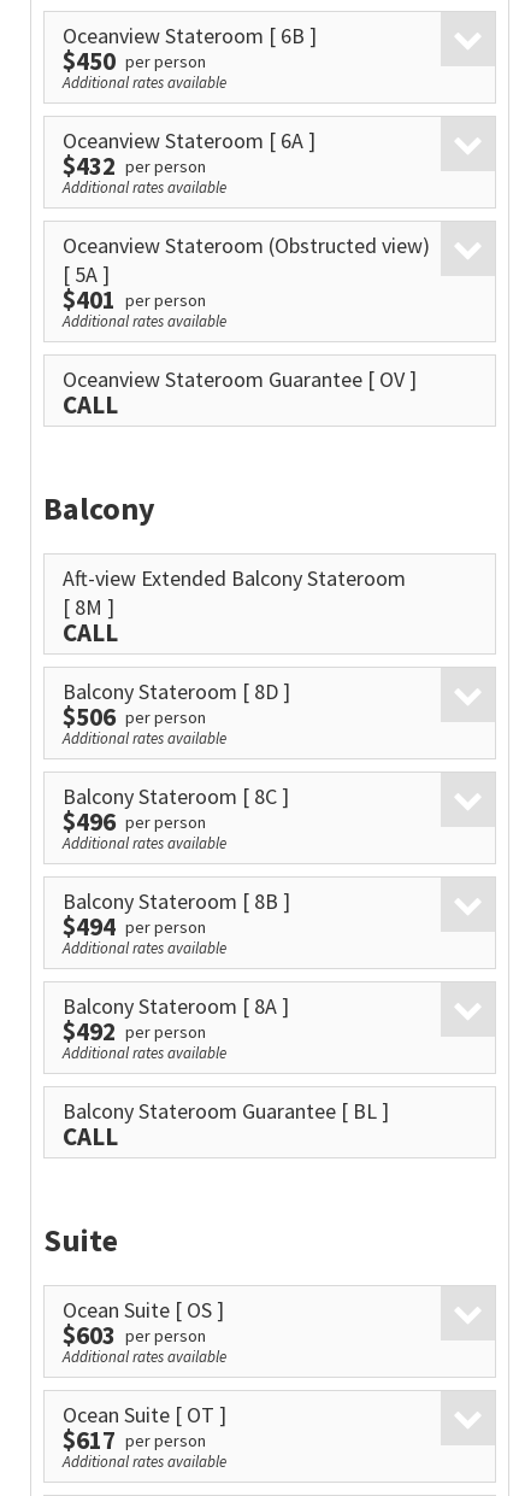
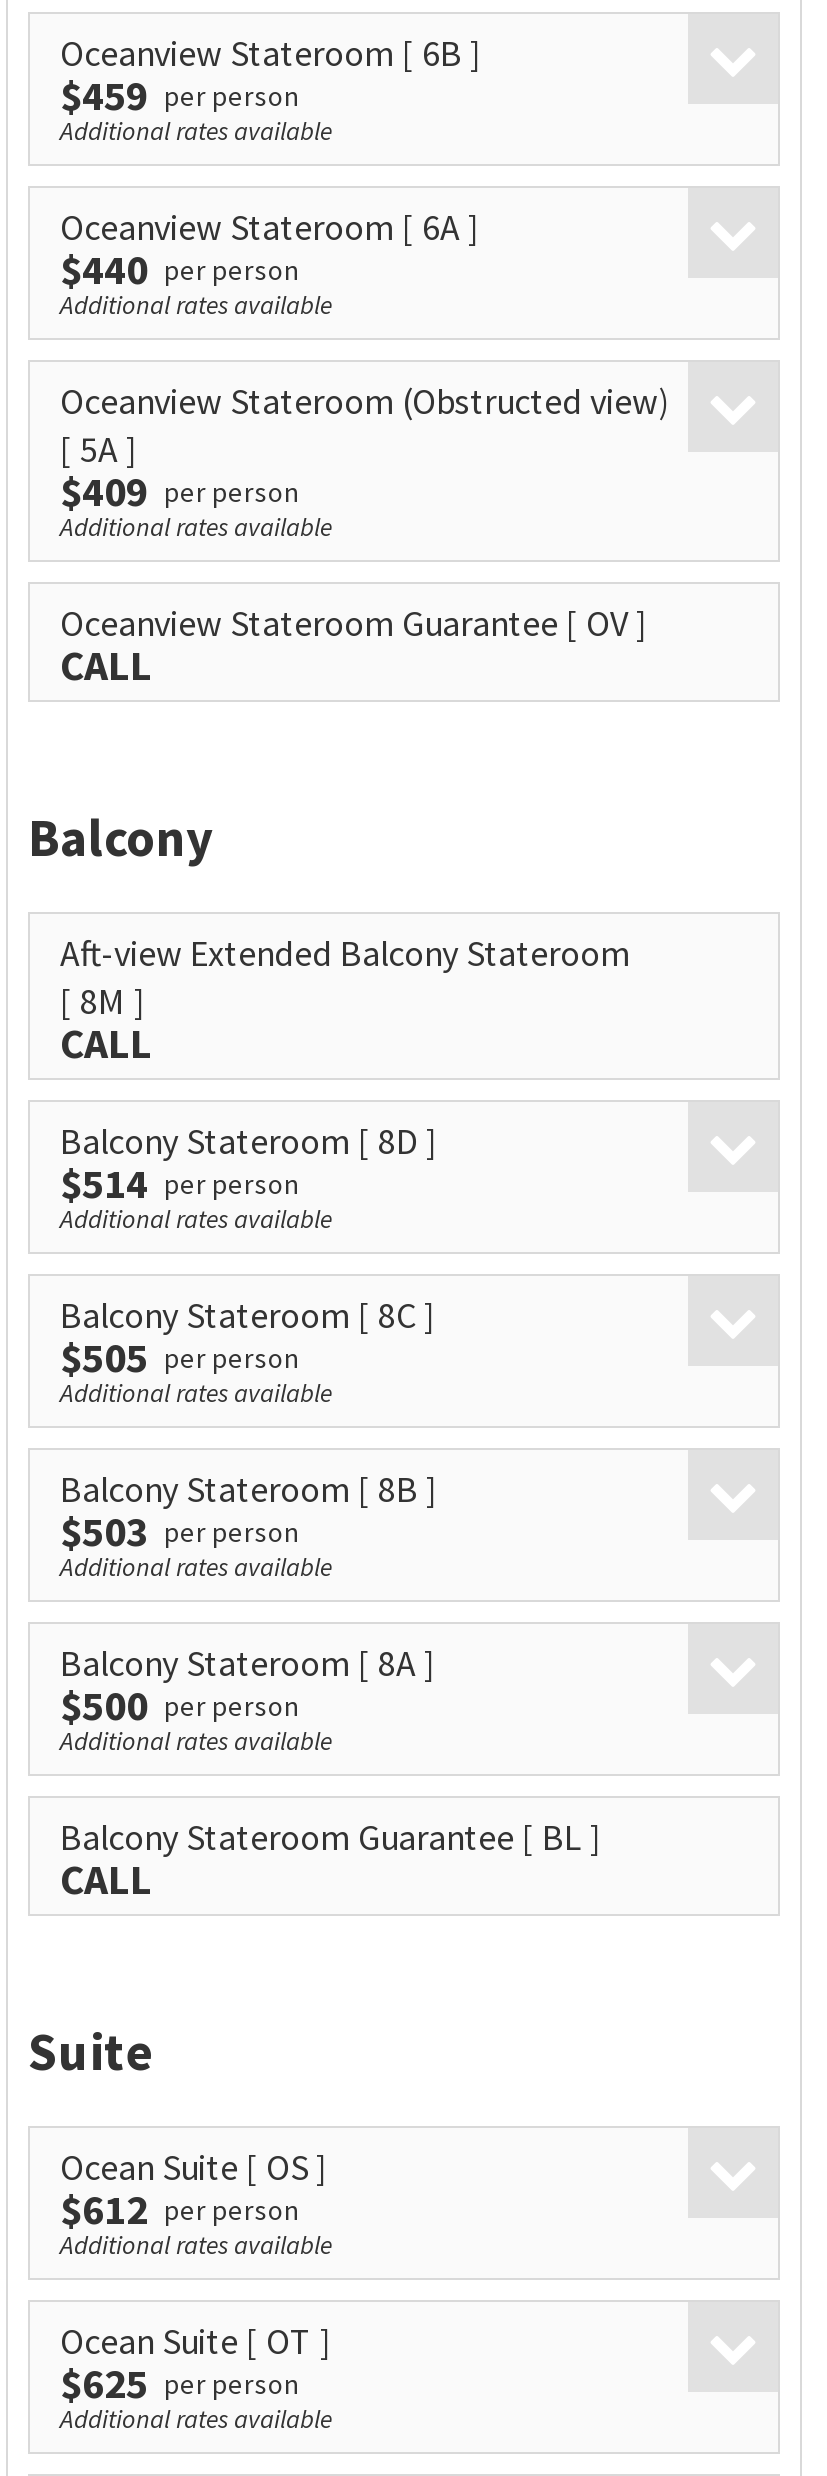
[63,45,206,77] $450 per person -> [60,68,298,122] $459 per person
[63,149,206,182] $432 per person -> [60,242,298,296] $440 per person
[63,283,206,316] $401 per person -> [60,464,298,518] $409 per person
[63,700,206,733] $506 per person -> [60,1156,298,1210] $514 per person
[63,805,206,838] $496 per person -> [60,1330,298,1384] $505 per person
[63,910,206,943] $494 per person -> [60,1504,298,1558] $503 per person
[63,1015,206,1048] $492 per person -> [60,1678,298,1732] $500 per person
[63,1319,206,1351] $603 per person -> [60,2182,298,2236] $612 per person
[63,1424,206,1456] $617 per person -> [60,2356,298,2410] $625 per person

